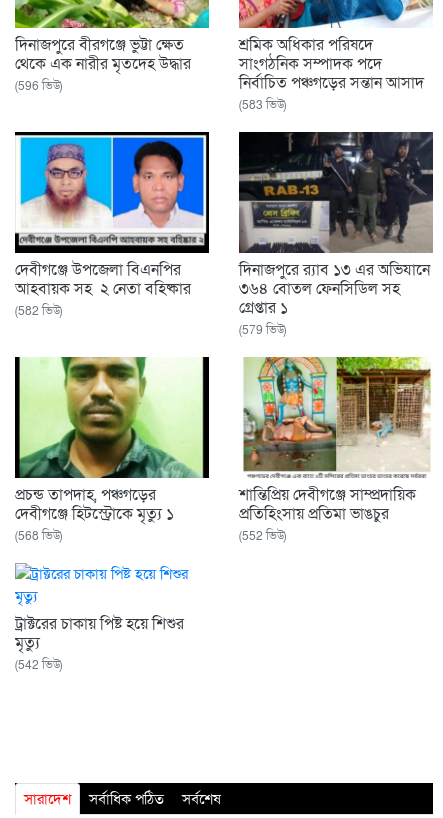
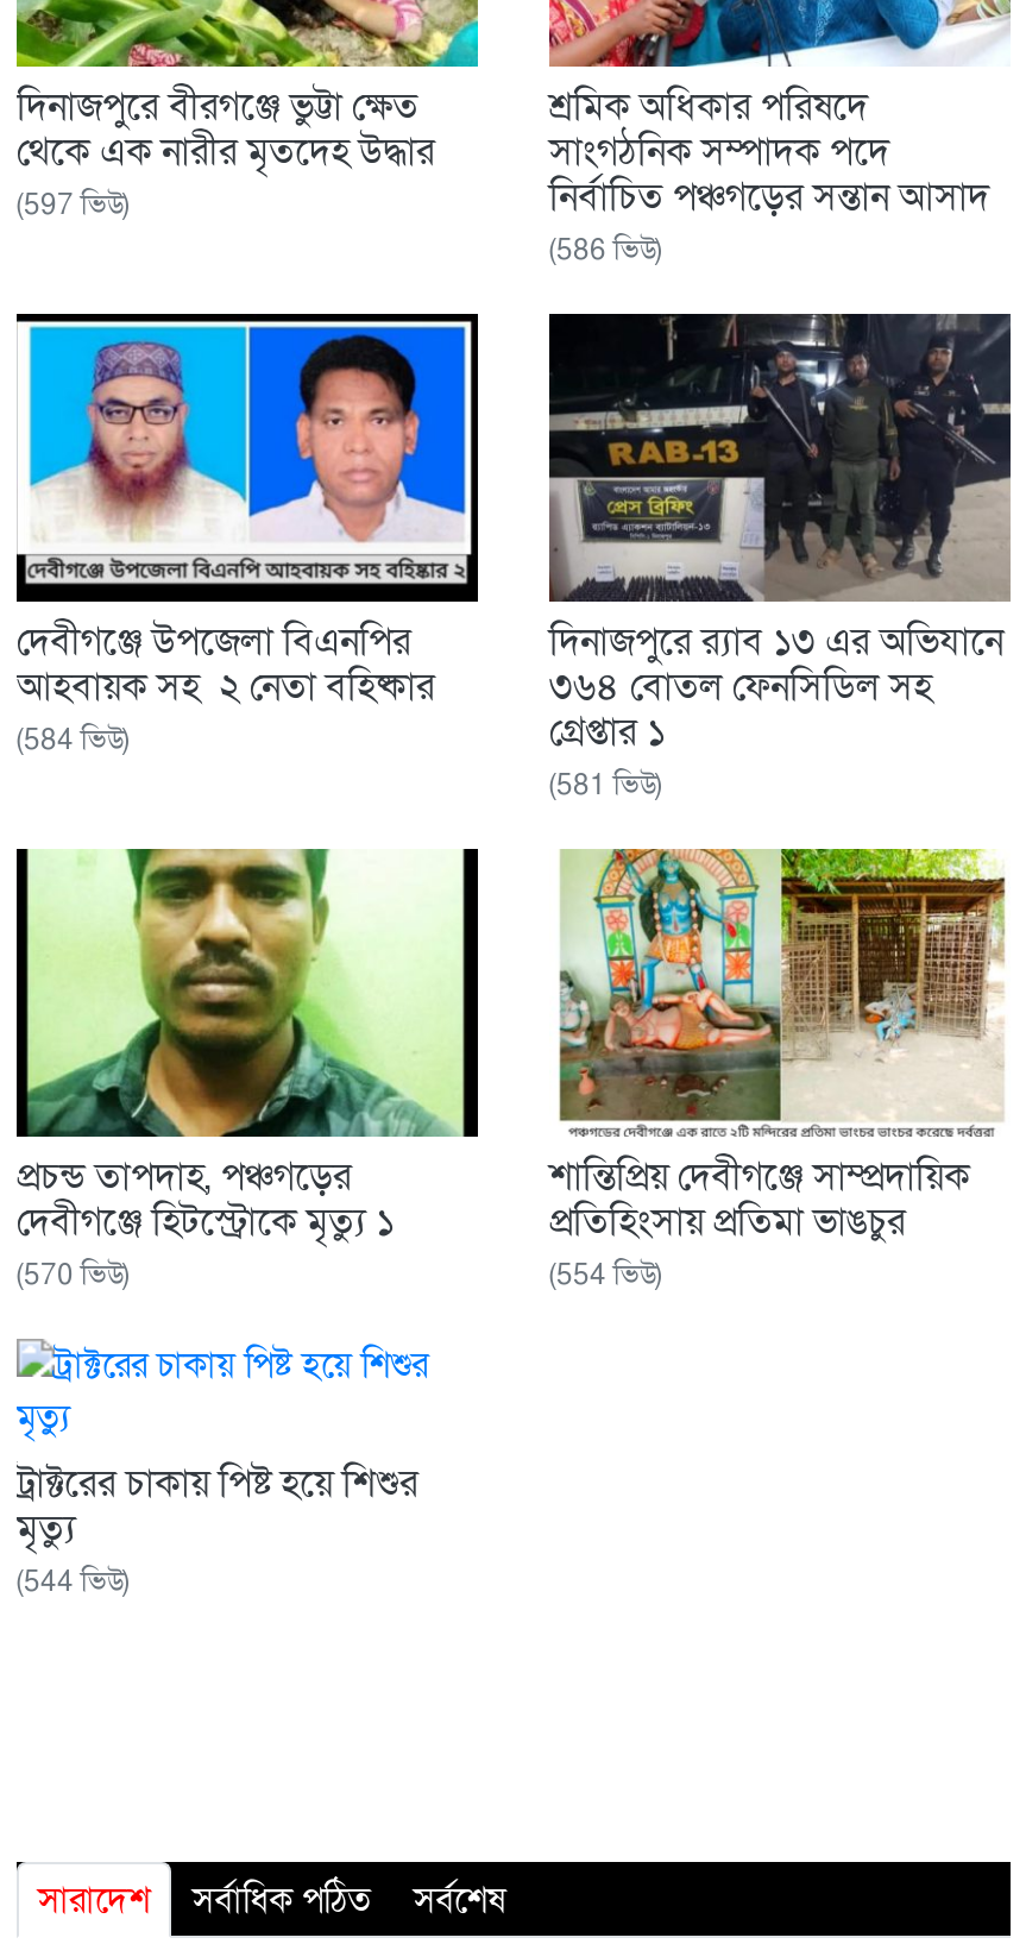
[15,78,62,94] (596 ভিউ) -> [17,185,128,223] (597 ভিউ)
[239,97,286,113] (583 ভিউ) -> [549,230,661,268] (586 ভিউ)
[15,303,62,319] (582 ভিউ) -> [17,720,128,758] (584 ভিউ)
[239,322,286,338] (579 ভিউ) -> [549,765,661,804] (581 ভিউ)
[15,528,62,544] (568 ভিউ) -> [17,1256,128,1294] (570 ভিউ)
[239,528,286,544] (552 ভিউ) -> [549,1256,661,1294] (554 ভিউ)
[15,657,62,673] (542 ভিউ) -> [17,1563,128,1601] (544 ভিউ)

